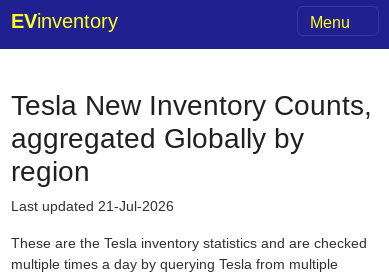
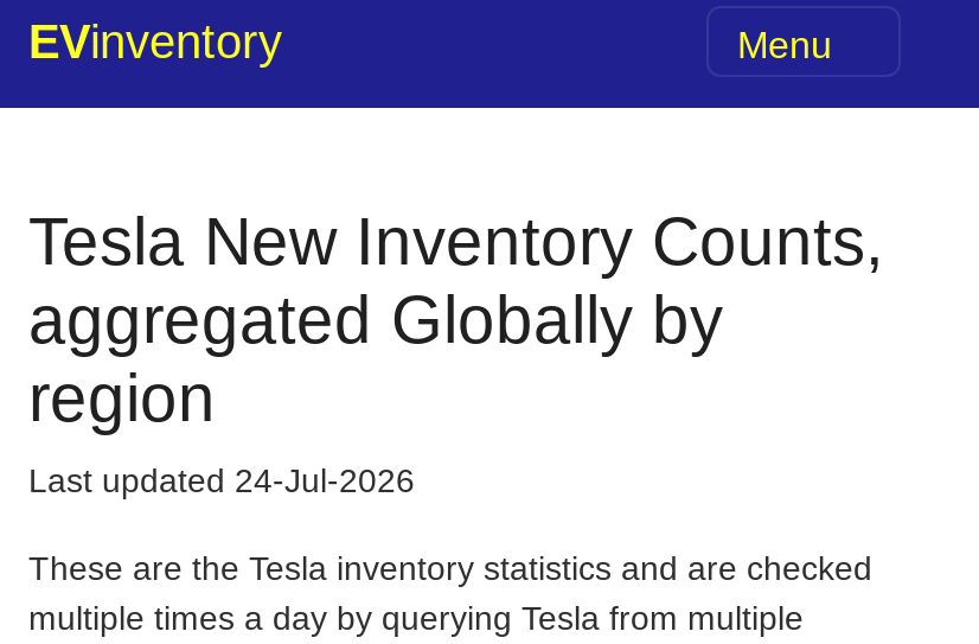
[11,198,174,214] Last updated 21-Jul-2026 -> [28,461,415,499] Last updated 24-Jul-2026

